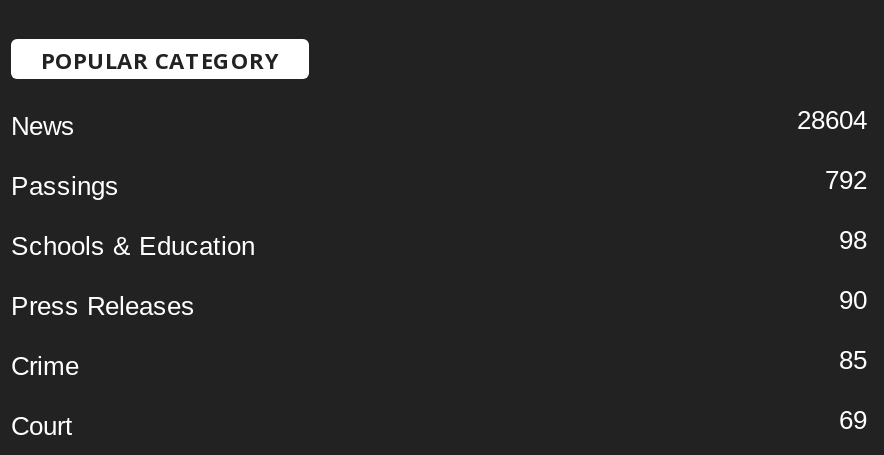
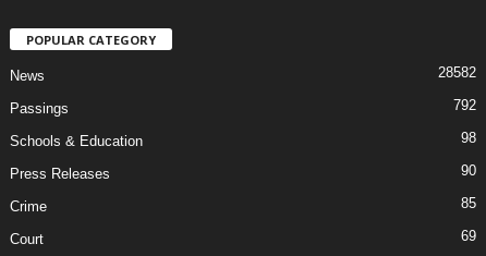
[797,106,867,136] 28604 -> [438,65,476,81] 28582

